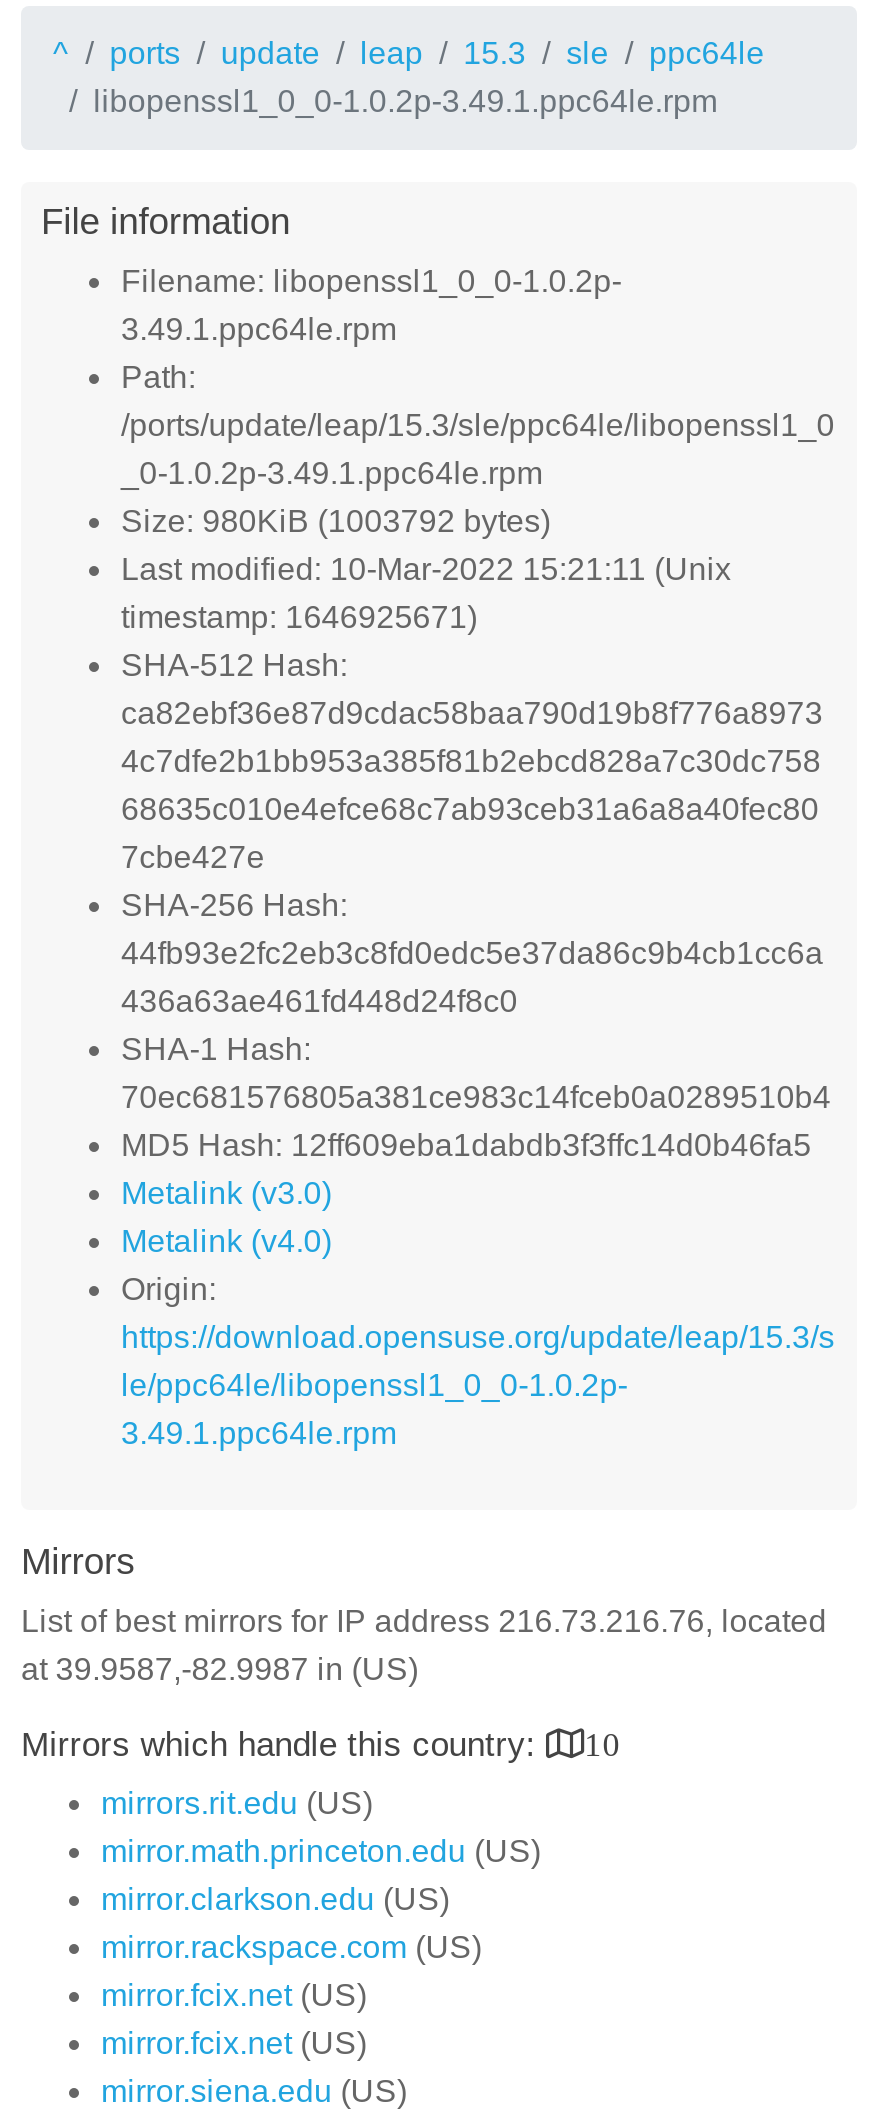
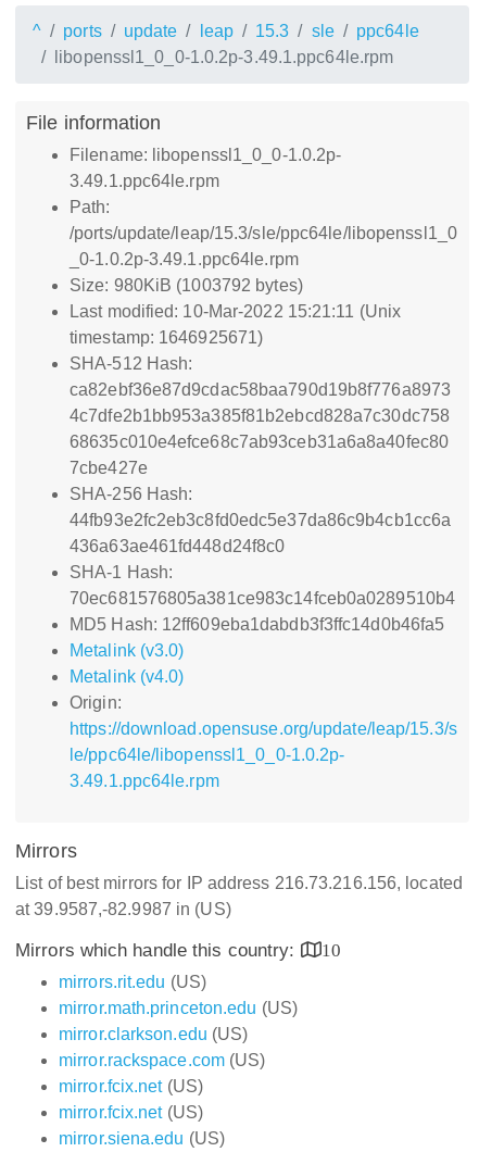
[21,1604,827,1638] List of best mirrors for IP address 216.73.216.76, located -> [15,874,463,892] List of best mirrors for IP address 216.73.216.156, located

